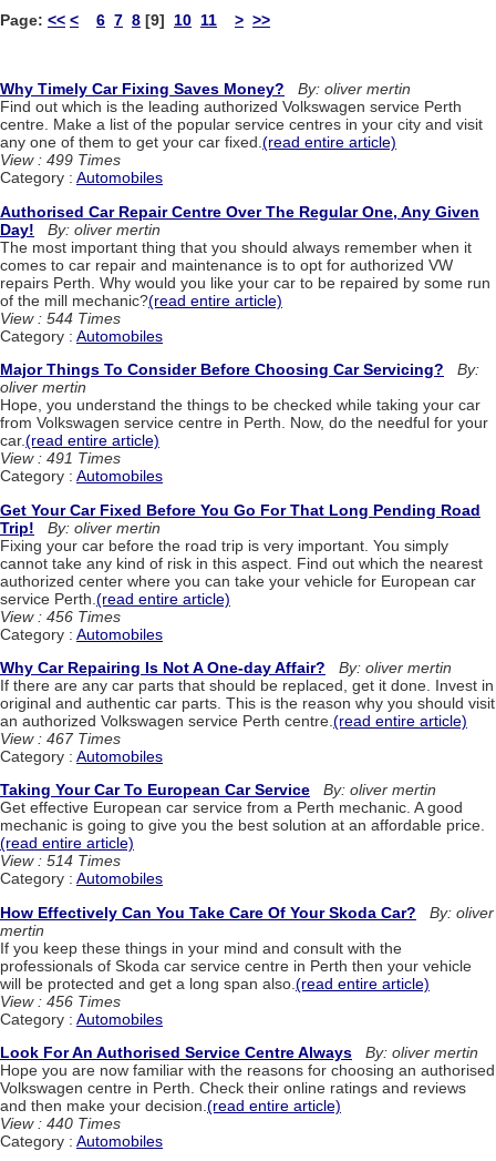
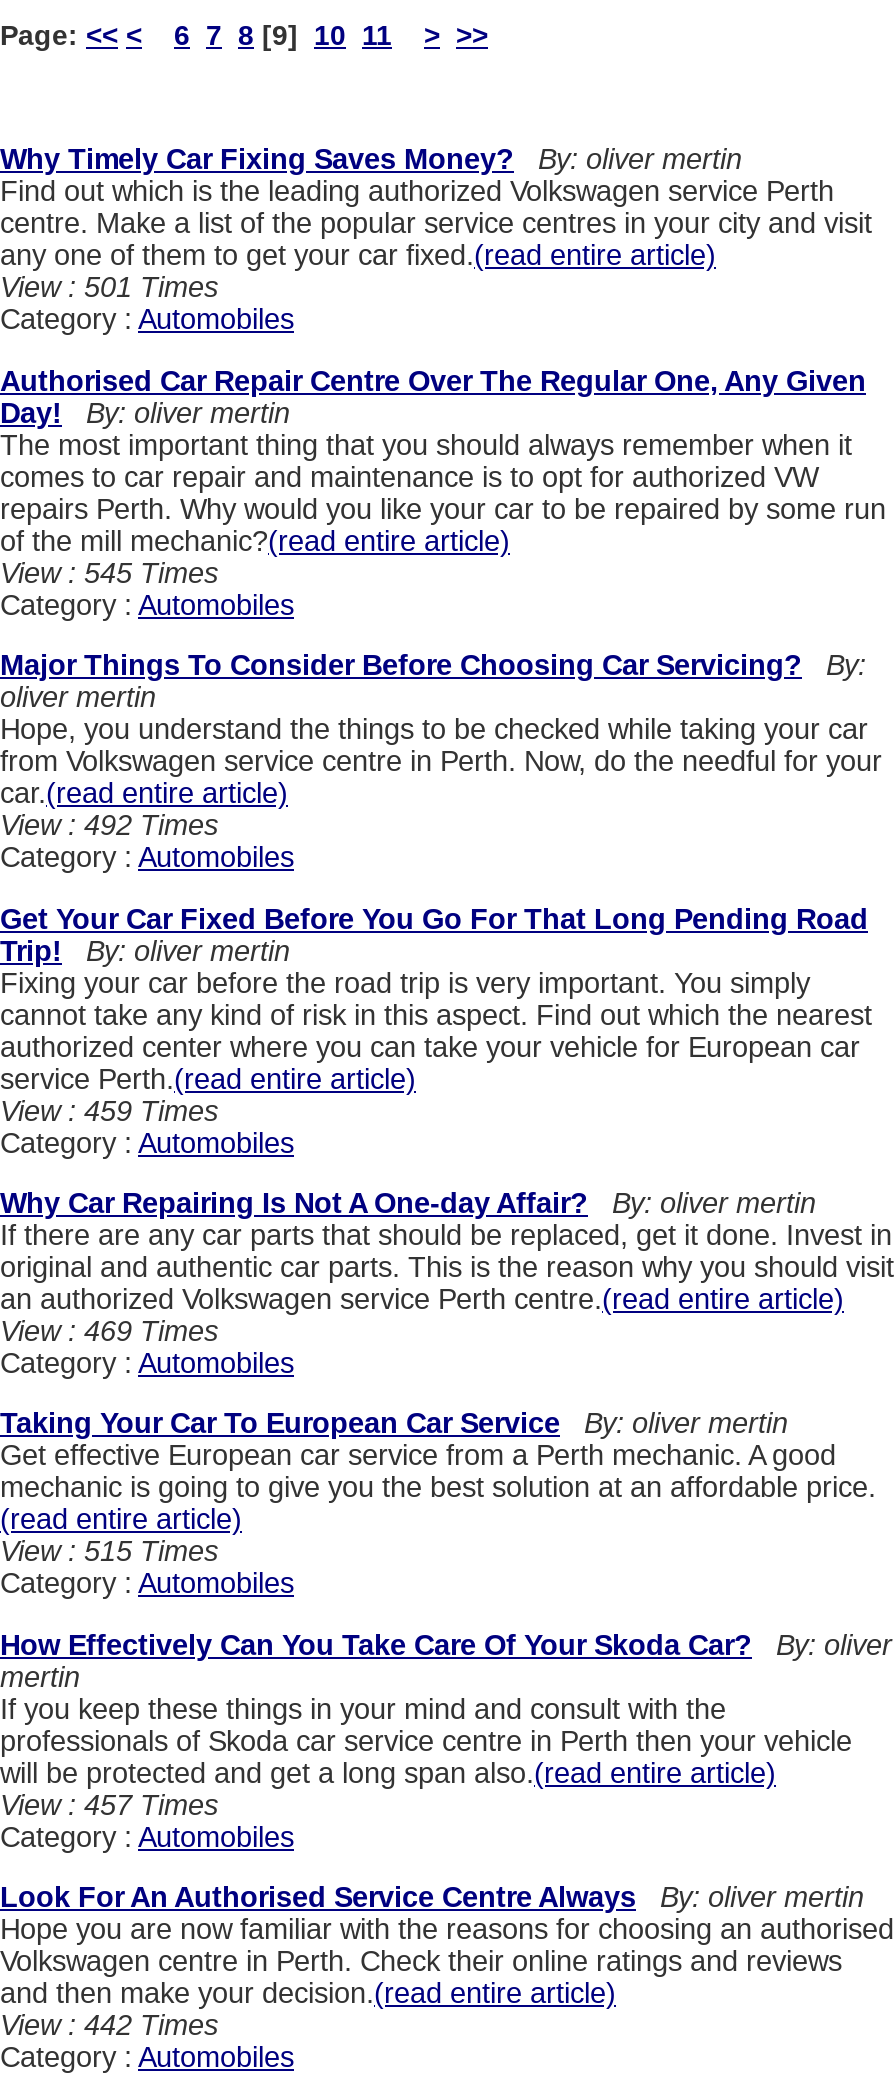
[0,151,121,169] View : 499 Times -> [0,272,218,304] View : 501 Times
[0,309,121,327] View : 544 Times -> [0,557,218,589] View : 545 Times
[0,449,121,467] View : 491 Times -> [0,810,218,842] View : 492 Times
[0,607,121,625] View : 456 Times -> [0,1094,218,1126] View : 459 Times
[0,730,121,747] View : 467 Times -> [0,1315,218,1347] View : 469 Times
[0,852,121,870] View : 514 Times -> [0,1536,218,1568] View : 515 Times
[0,992,121,1010] View : 456 Times -> [0,1789,218,1821] View : 457 Times
[0,1115,121,1132] View : 440 Times -> [0,2009,218,2041] View : 442 Times

